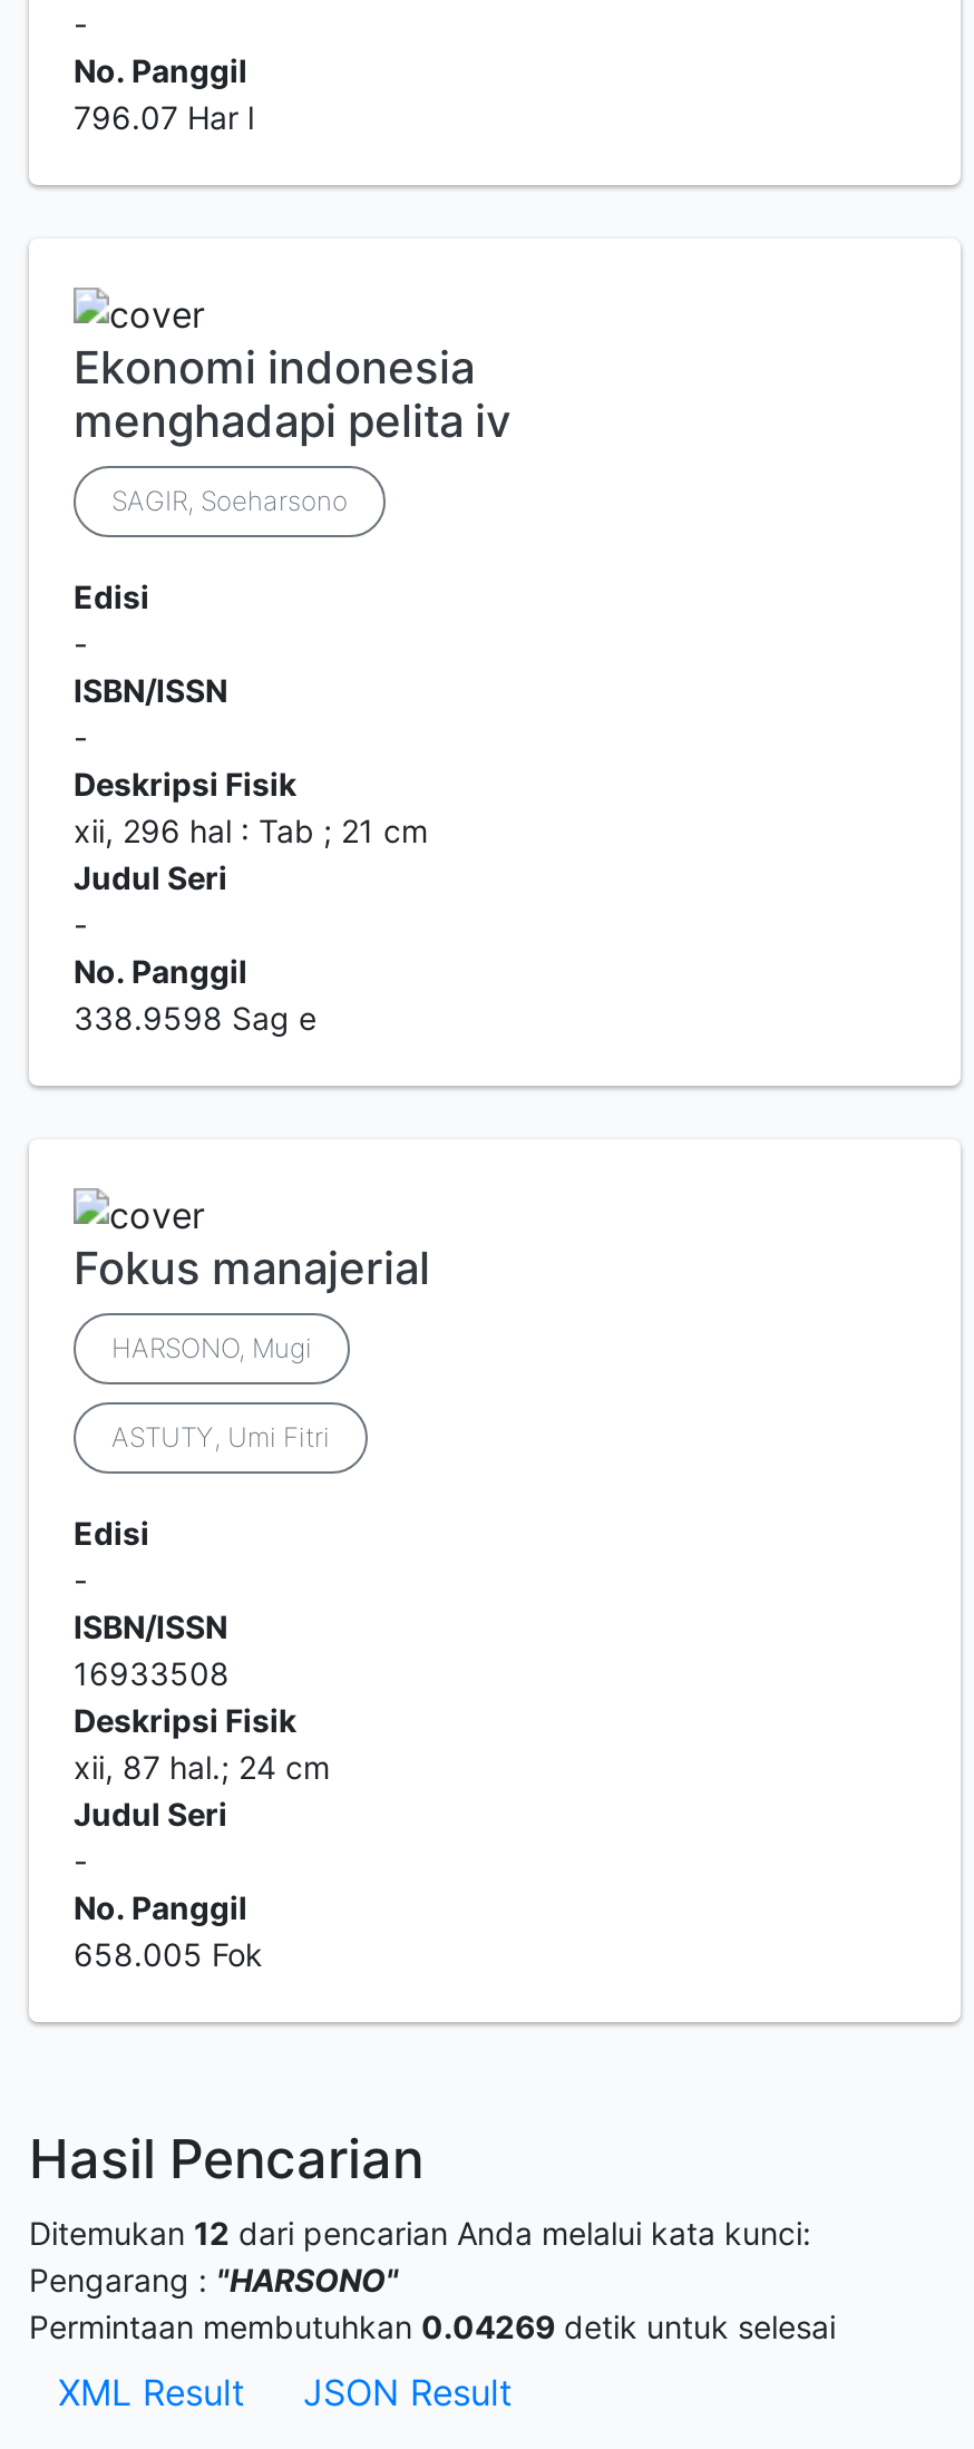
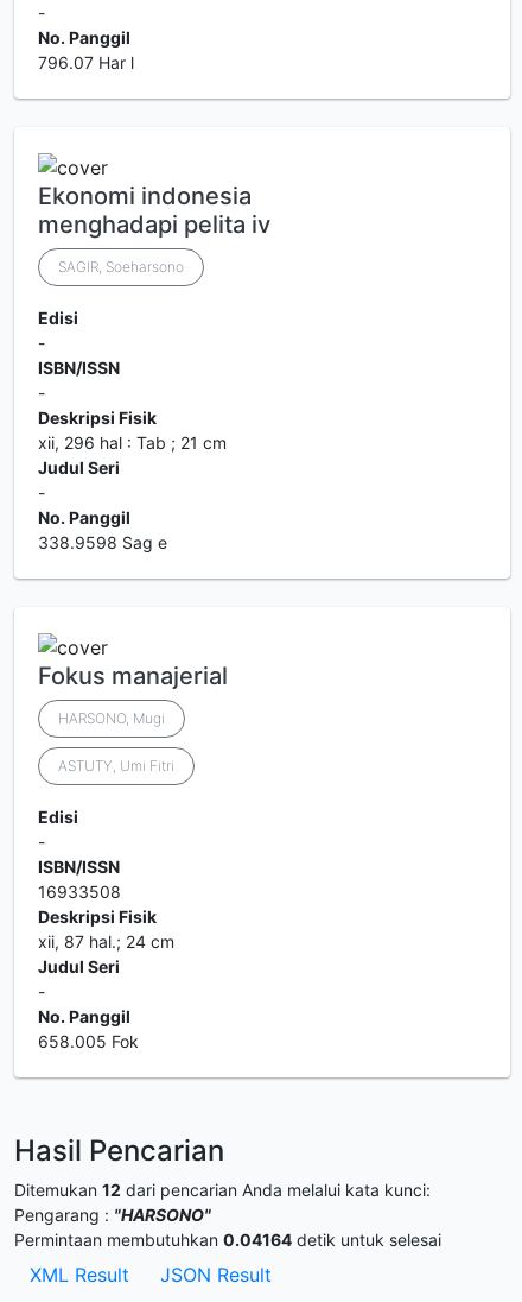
[29,2307,836,2345] Permintaan membutuhkan 0.04269 detik untuk selesai -> [14,1229,441,1249] Permintaan membutuhkan 0.04164 detik untuk selesai

